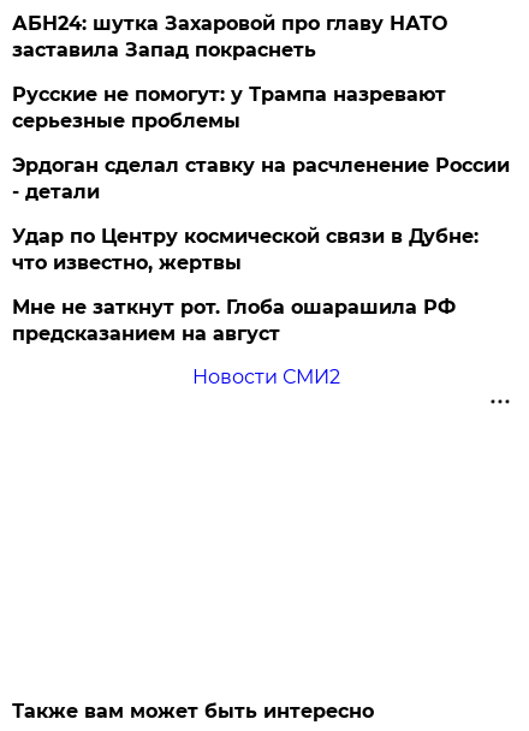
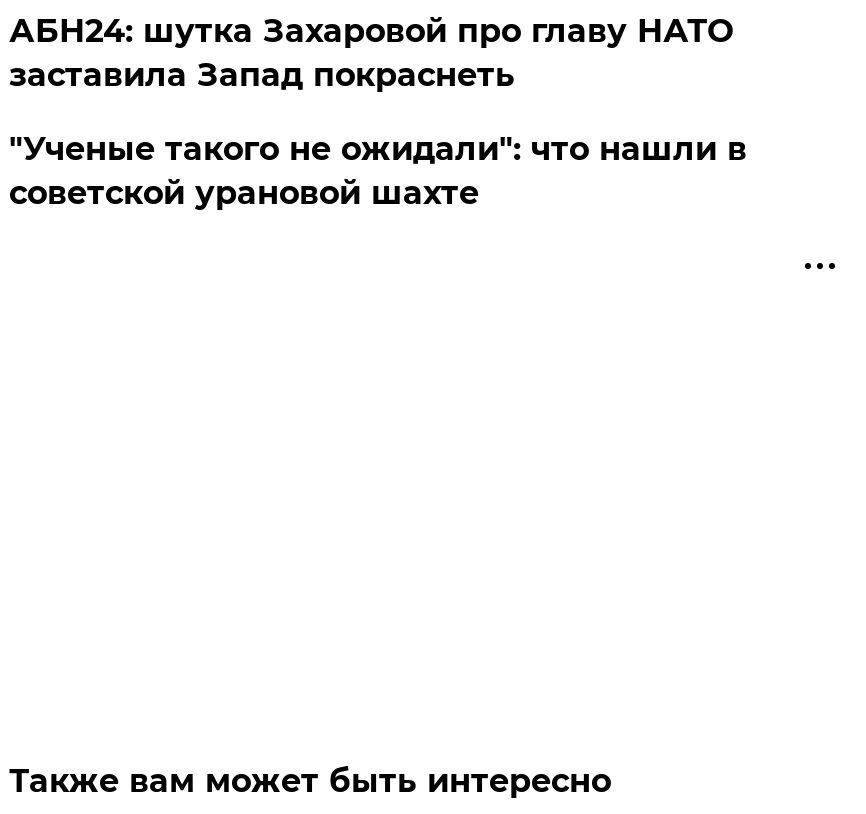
[13,83,510,388] Русские не помогут: у Трампа назревают | серьезные проблемы | Эрдоган сделал ставку на расчленение России | - детали | Удар по Центру космической связи в Дубне: | что известно, жертвы | Мне не заткнут рот. Глоба ошарашила РФ | предсказанием на август | Новости СМИ2 -> [9,130,747,212] "Ученые такого не ожидали": что нашли в | советской урановой шахте

